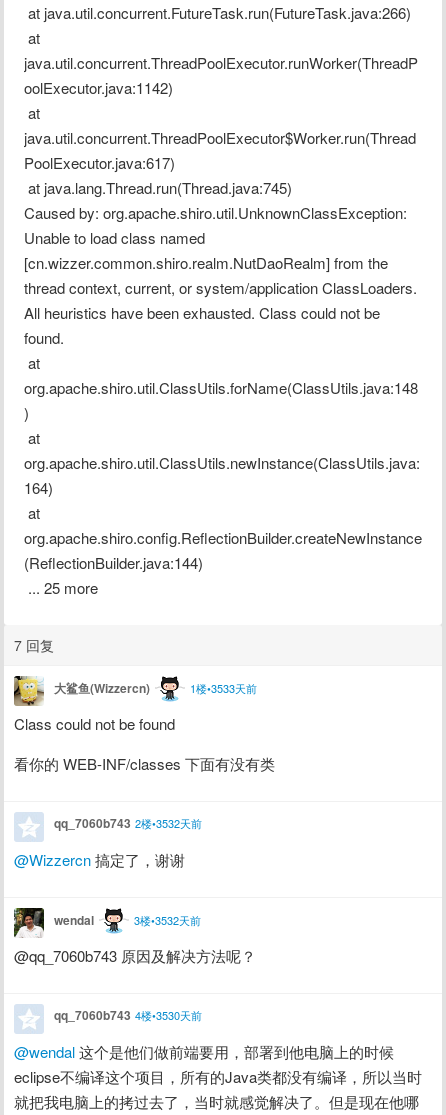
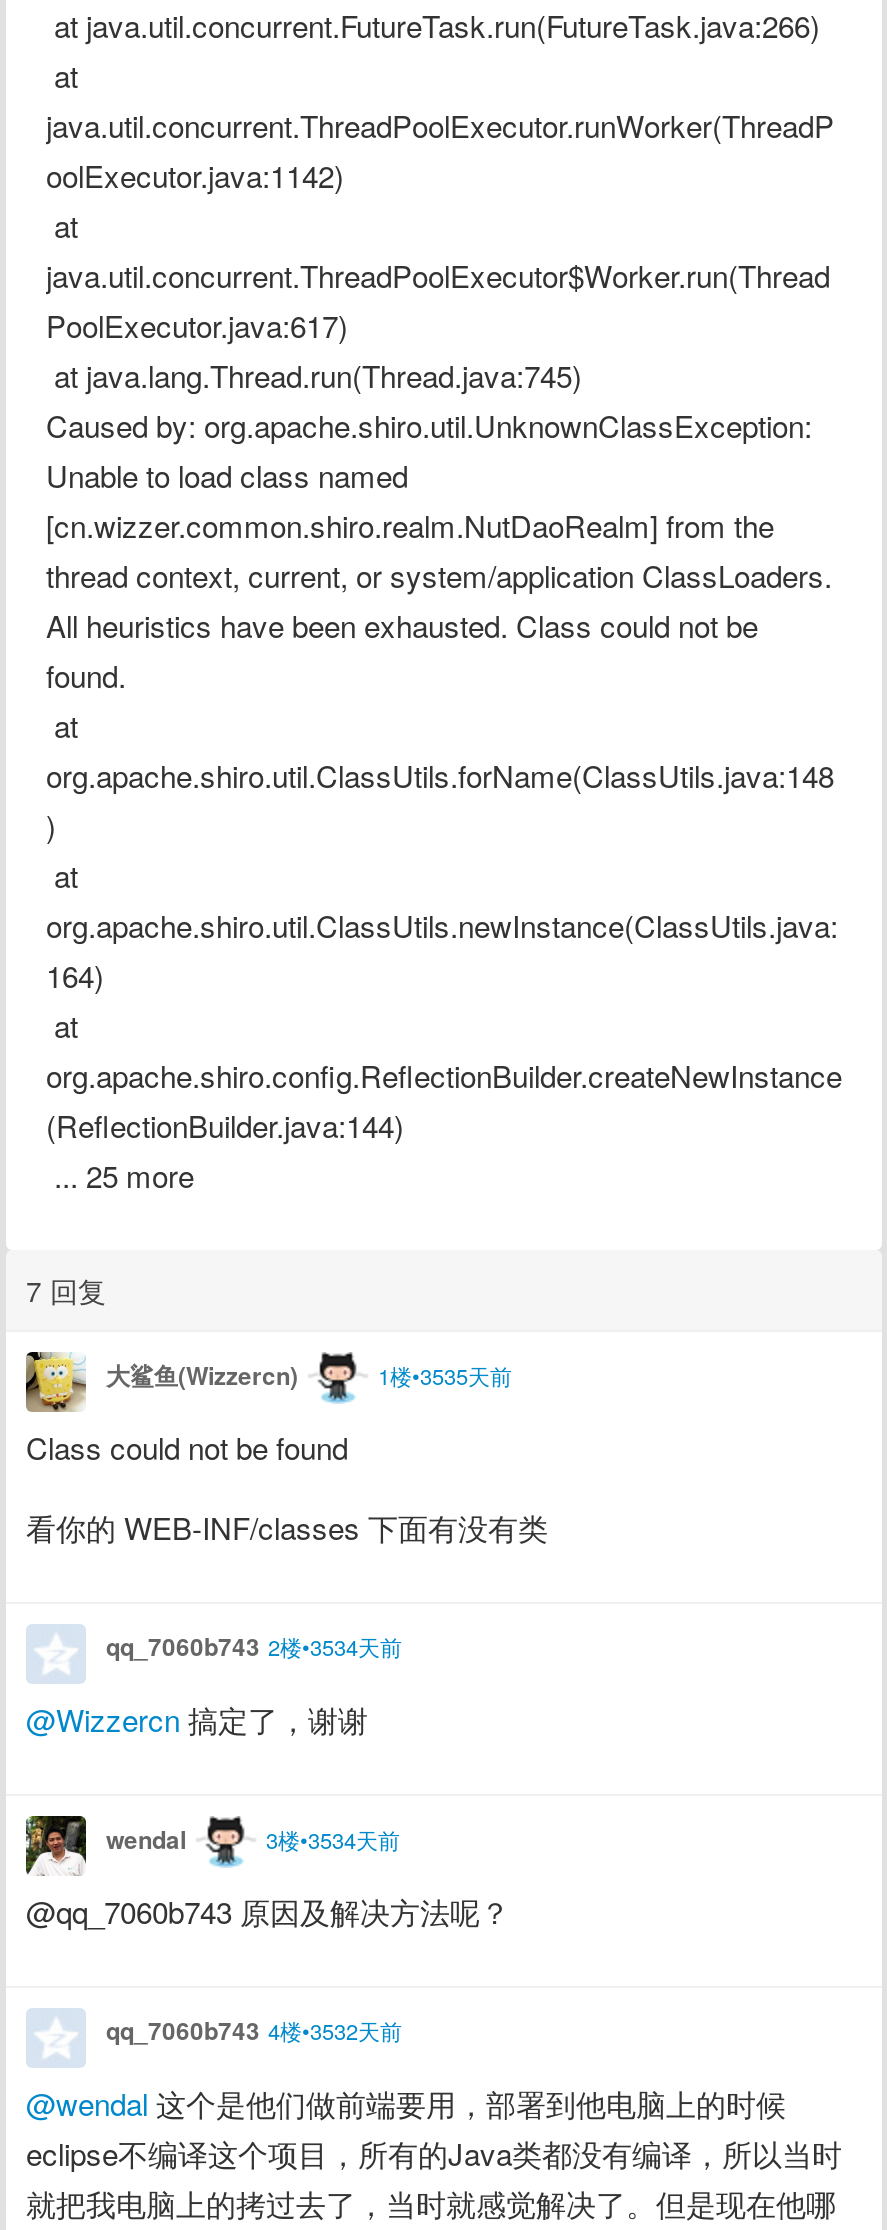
[190,680,257,696] 1楼•3533天前 -> [378,1359,512,1391] 1楼•3535天前
[54,814,202,832] qq_7060b743 2楼•3532天前 -> [106,1628,402,1664] qq_7060b743 2楼•3534天前
[134,912,201,928] 3楼•3532天前 -> [266,1823,400,1855] 3楼•3534天前
[54,1006,202,1024] qq_7060b743 4楼•3530天前 -> [106,2012,402,2048] qq_7060b743 4楼•3532天前

